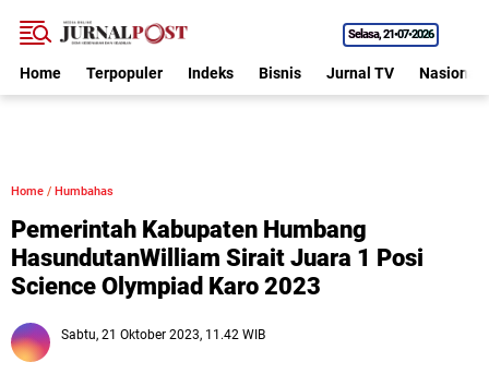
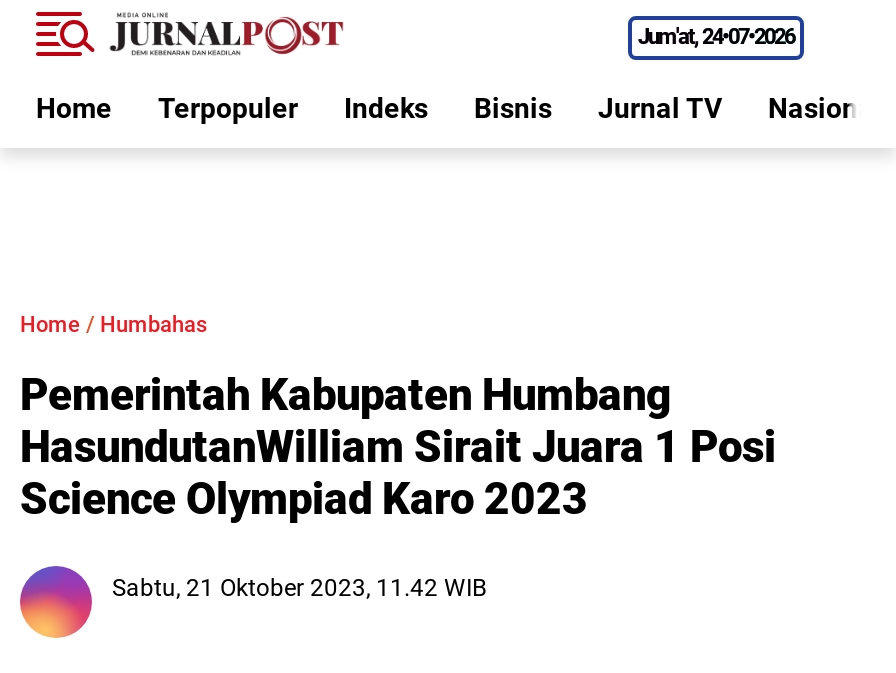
[348,27,433,41] Selasa 21•07•2026 -> [638,24,794,50] Jum'at 24•07•2026

